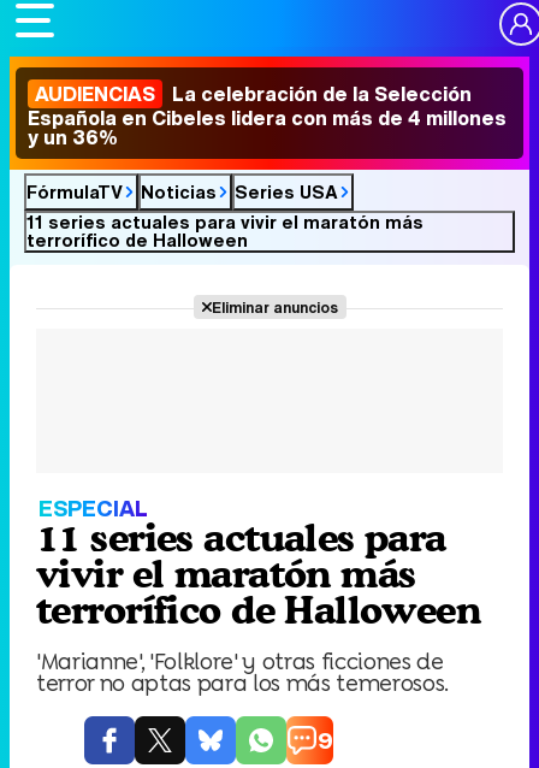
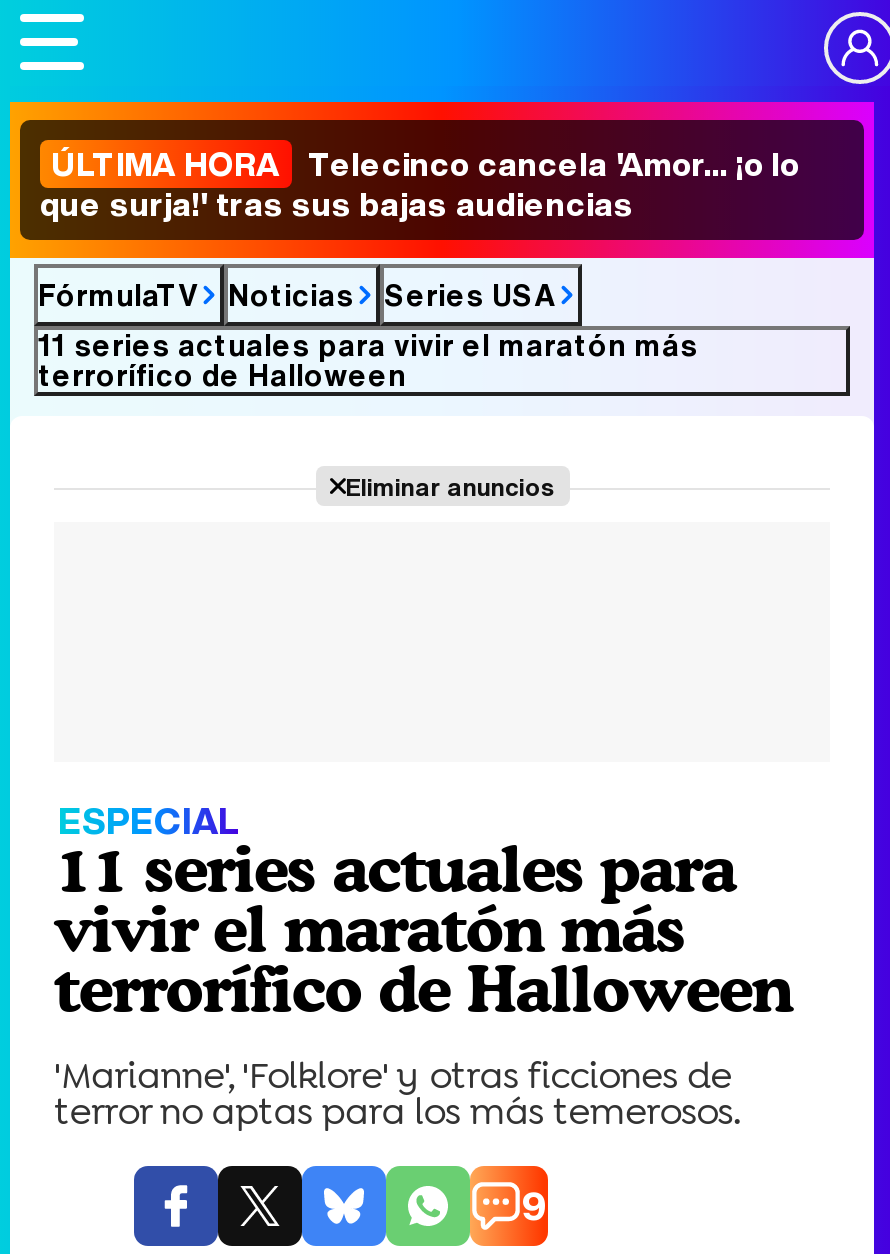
[28,79,507,152] AUDIENCIAS La celebración de la Selección | Española en Cibeles lidera con más de 4 millones | y un 36% -> [40,140,800,228] ÚLTIMA HORA Telecinco cancela 'Amor... ¡o lo | que surja!' tras sus bajas audiencias

